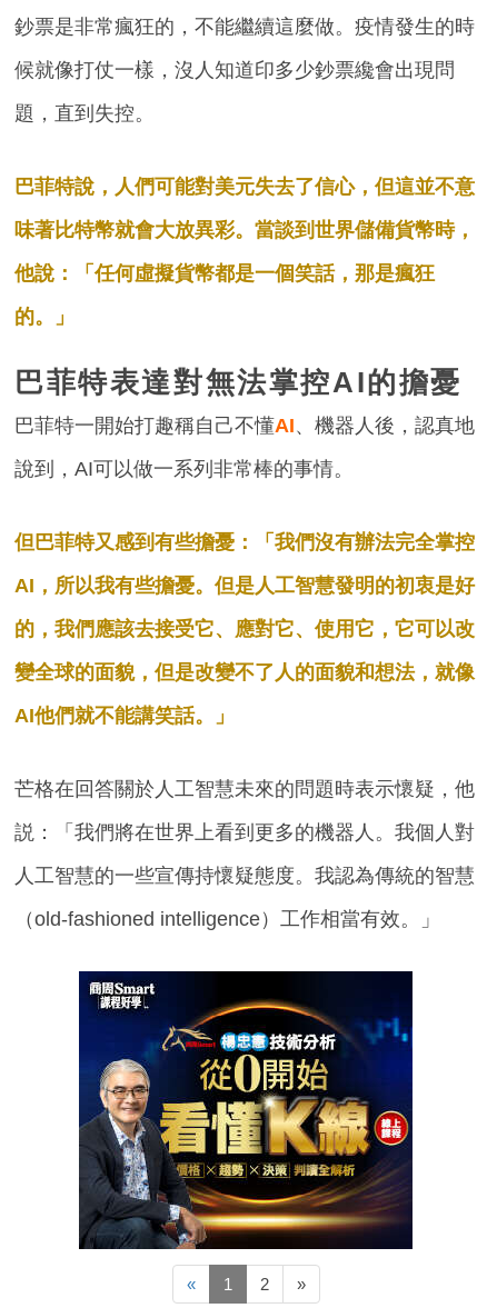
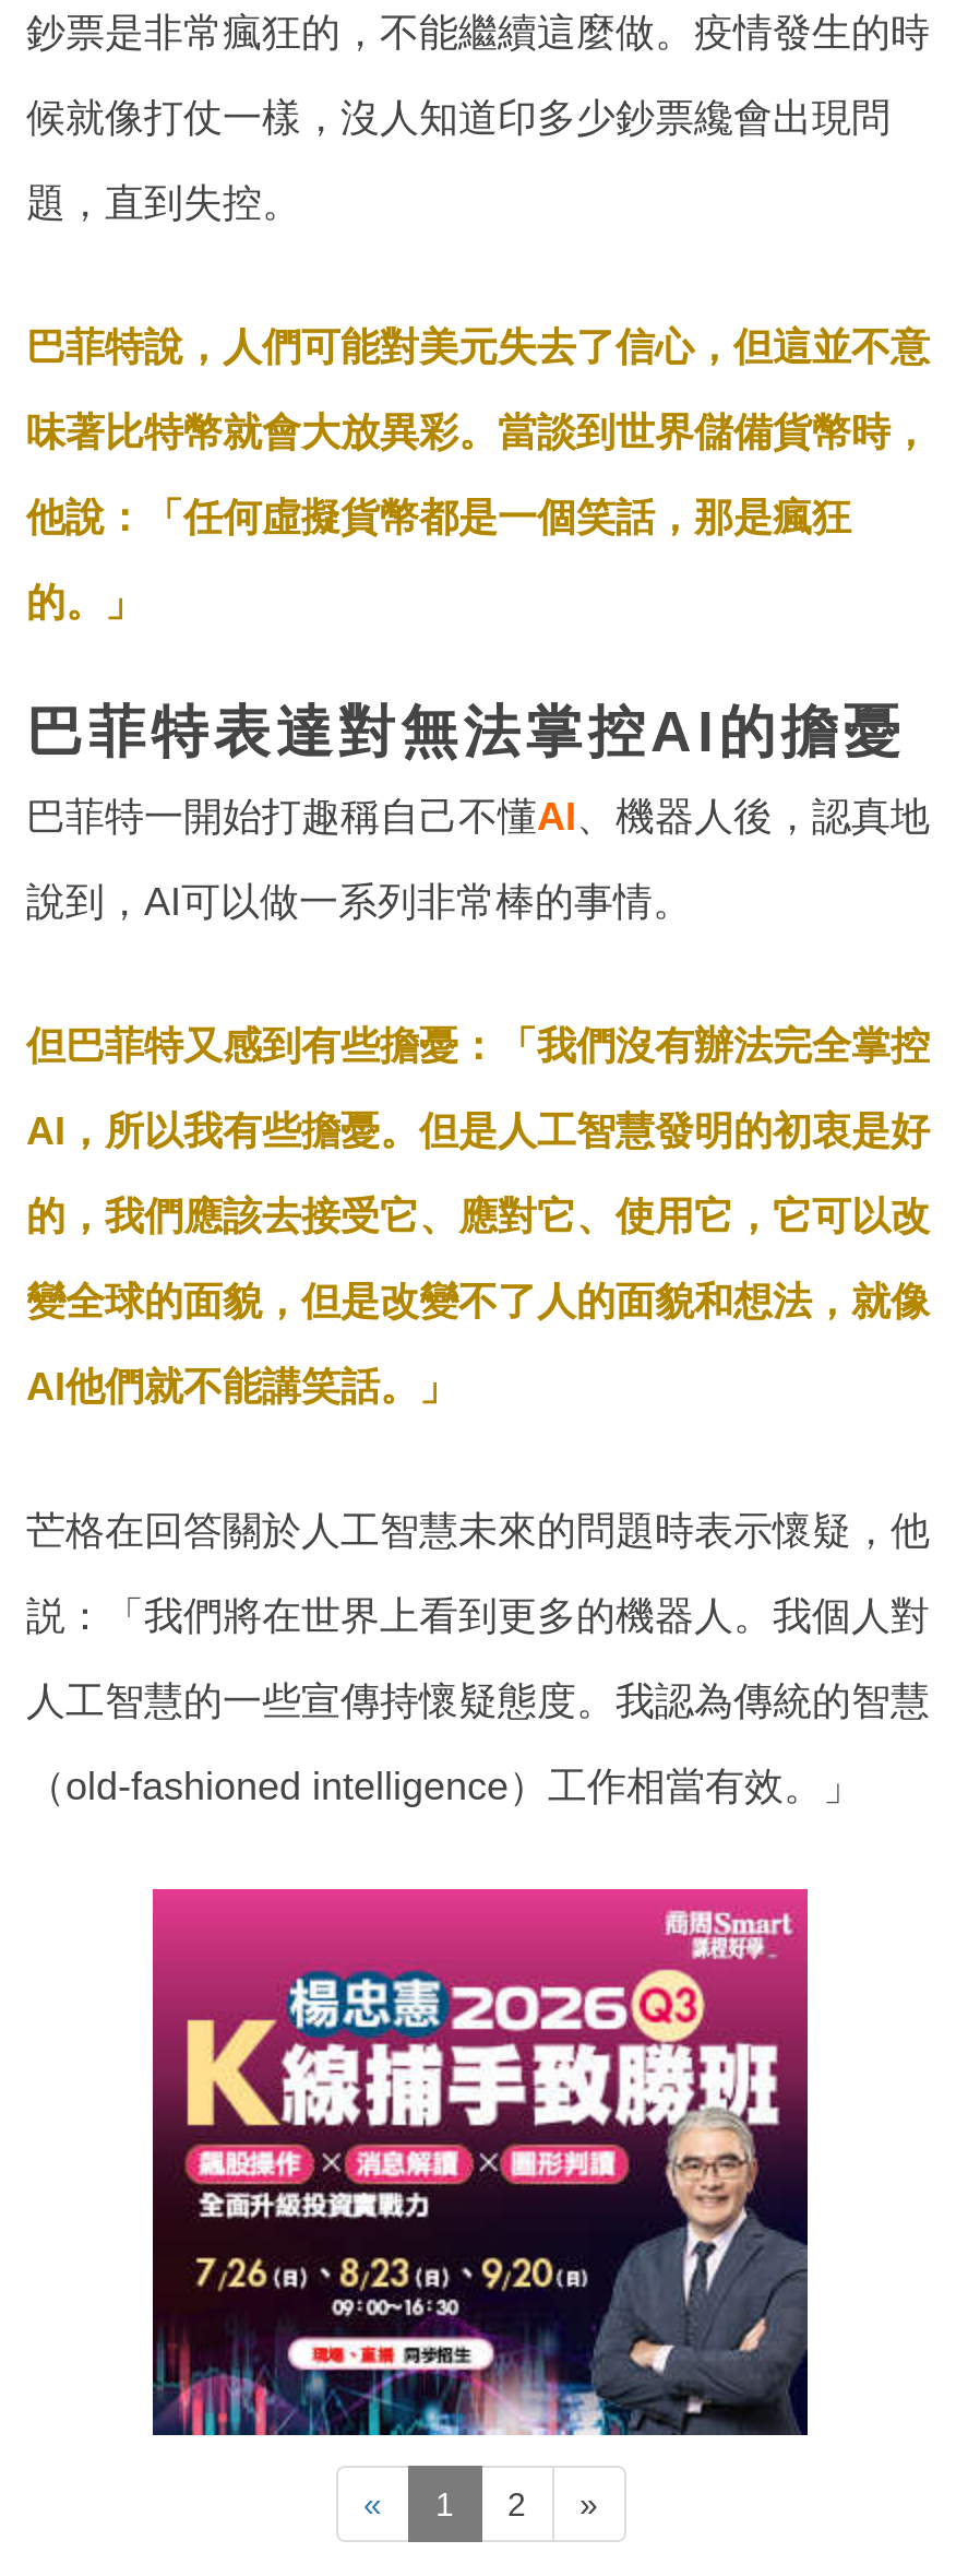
[78,970,414,1250] [image] -> [151,1887,810,2437] [image]

